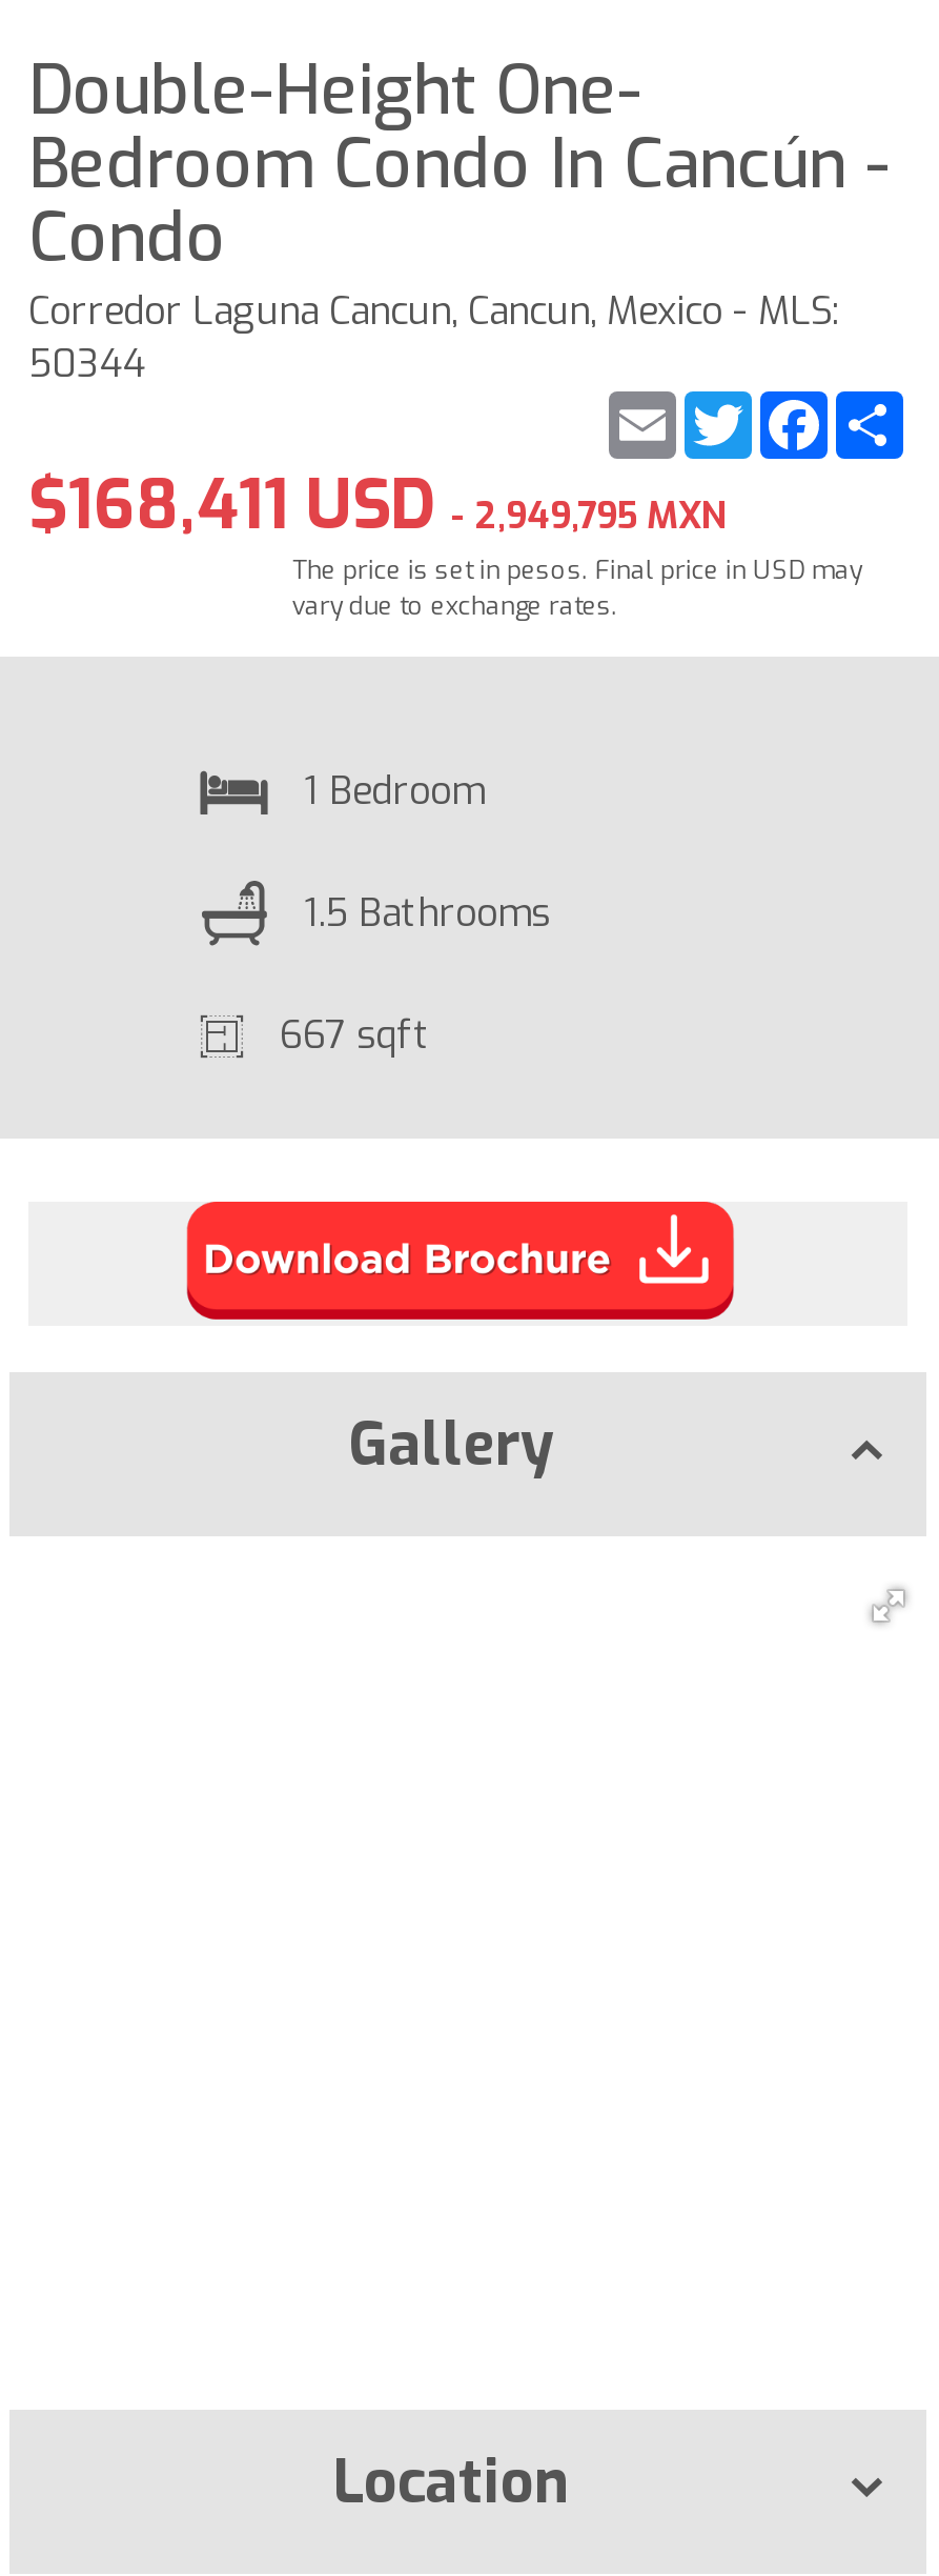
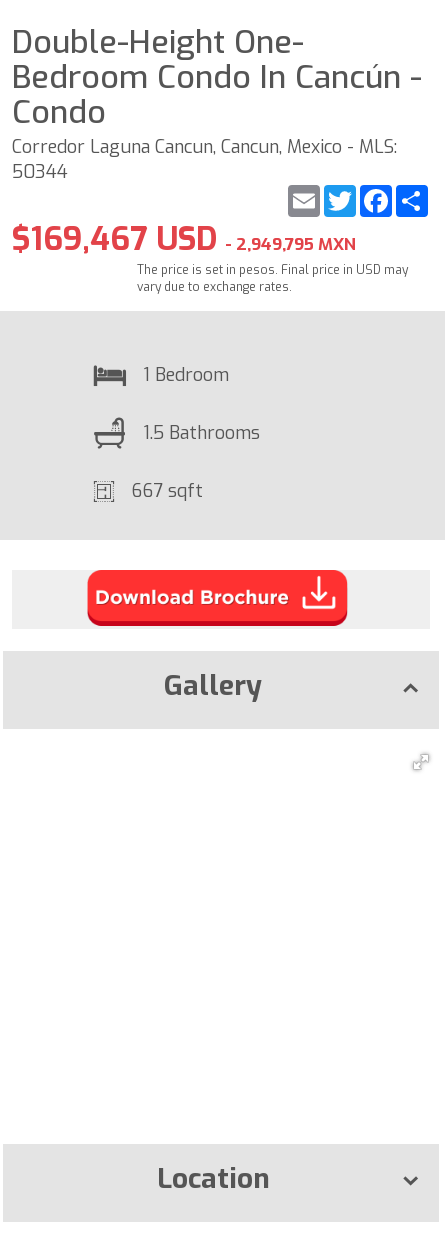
[28,461,727,549] $168,411 USD - 2,949,795 MXN -> [12,218,356,260] $169,467 USD - 2,949,795 MXN

